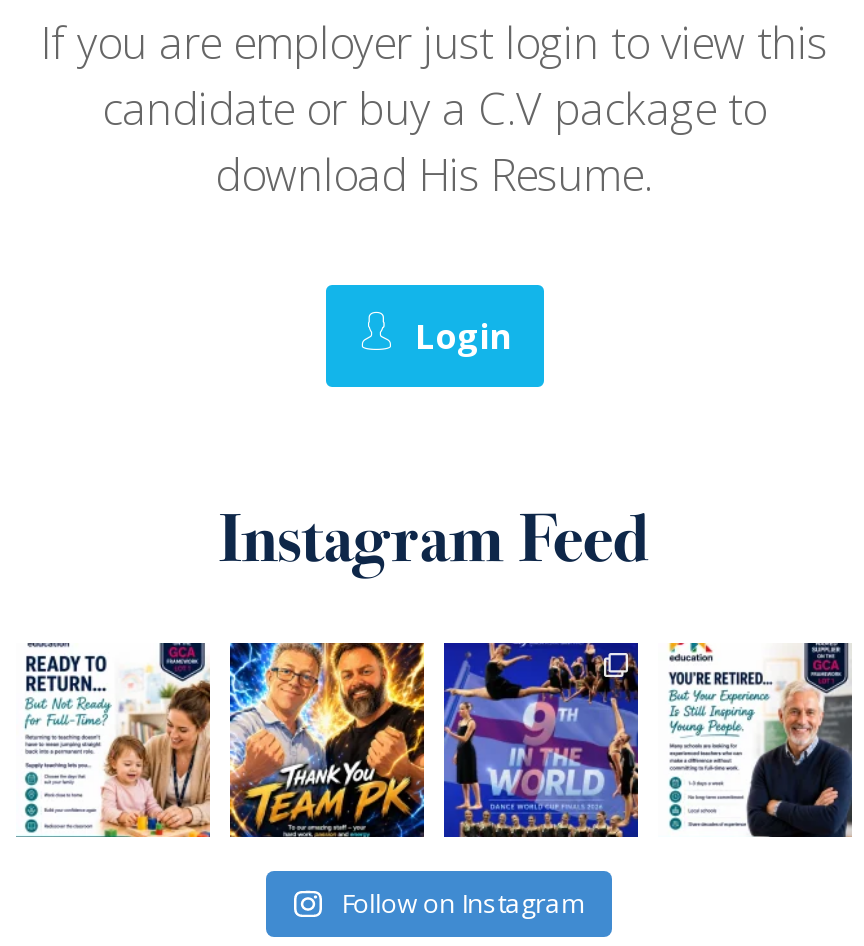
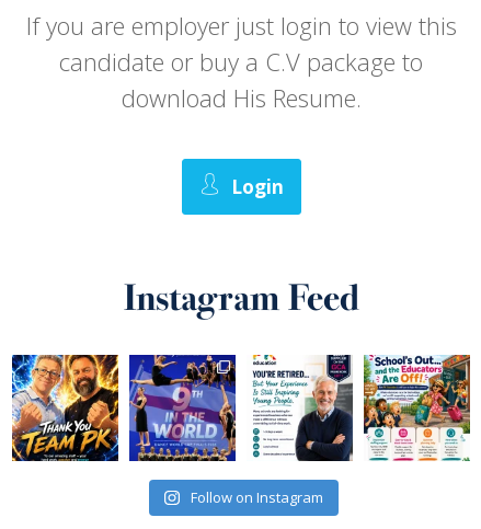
[16,641,212,839] [image] -> [11,354,119,462] [image]
[228,641,426,839] [image] -> [128,354,237,462] [image]
[442,641,640,839] [image] -> [247,354,354,462] [image]
[658,641,854,839] [image] -> [363,354,471,462] [image]

